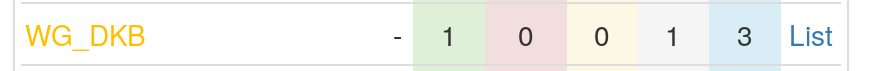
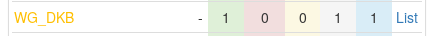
[737,14,753,54] 3 -> [370,7,378,27] 1

